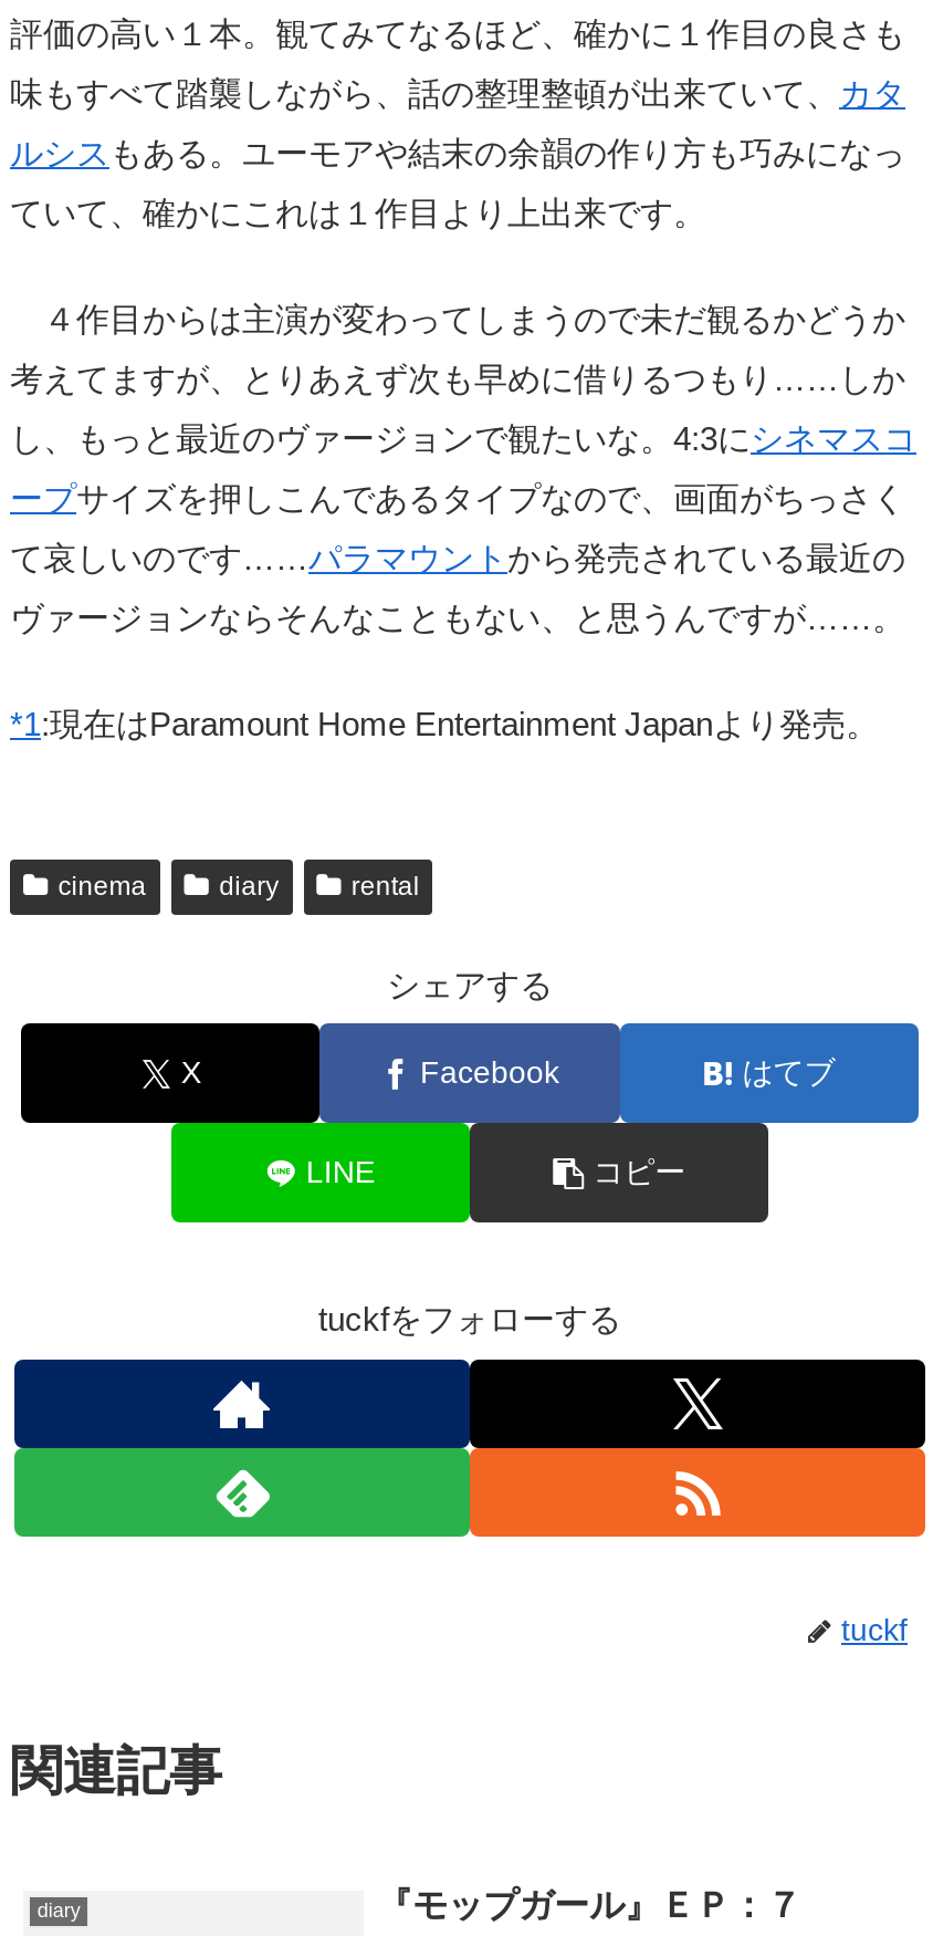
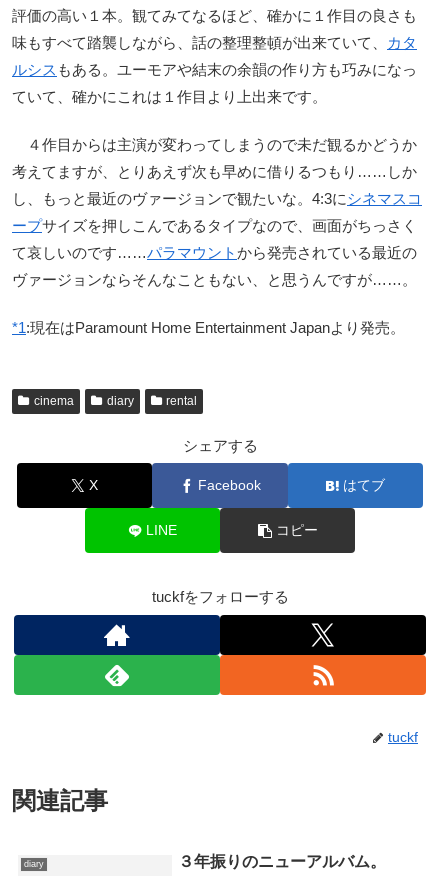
[377,1886,801,1924] 『モップガール』ＥＰ：７ -> [178,853,386,870] ３年振りのニューアルバム。

